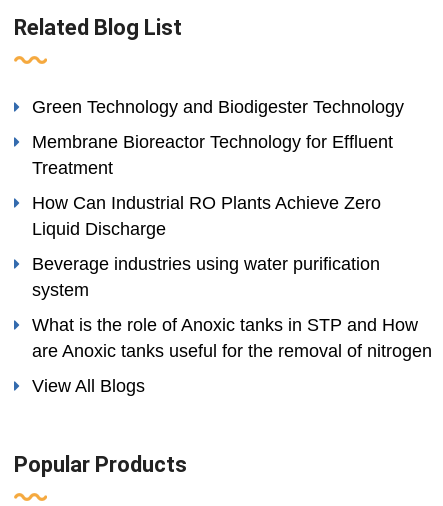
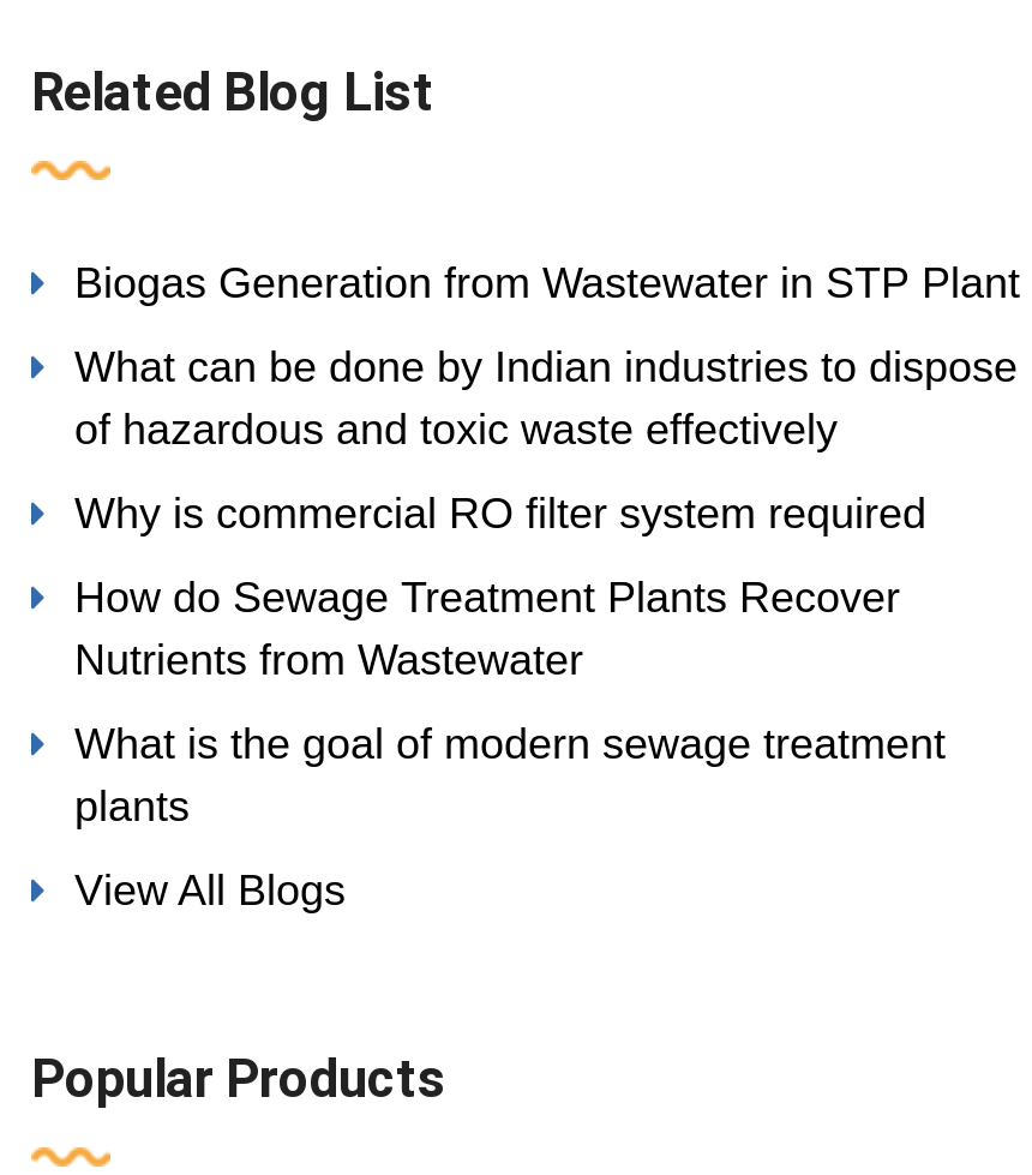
[32,97,404,117] Green Technology and Biodigester Technology -> [74,258,1020,306] Biogas Generation from Wastewater in STP Plant
[32,132,393,178] Membrane Bioreactor Technology for Effluent | Treatment -> [74,342,1018,453] What can be done by Indian industries to dispose | of hazardous and toxic waste effectively
[32,193,381,239] How Can Industrial RO Plants Achieve Zero | Liquid Discharge -> [74,489,926,537] Why is commercial RO filter system required
[32,254,380,300] Beverage industries using water purification | system -> [74,573,900,683] How do Sewage Treatment Plants Recover | Nutrients from Wastewater
[32,315,432,361] What is the role of Anoxic tanks in STP and How | are Anoxic tanks useful for the removal of nitrogen -> [74,719,946,830] What is the goal of modern sewage treatment | plants

